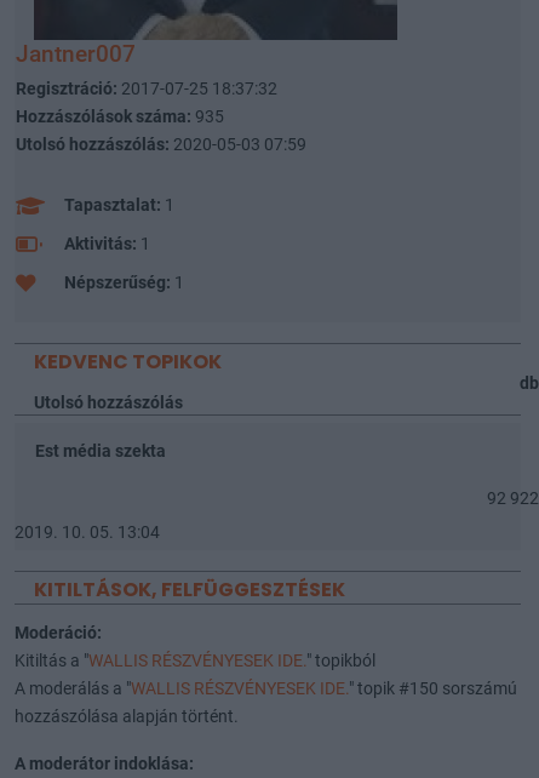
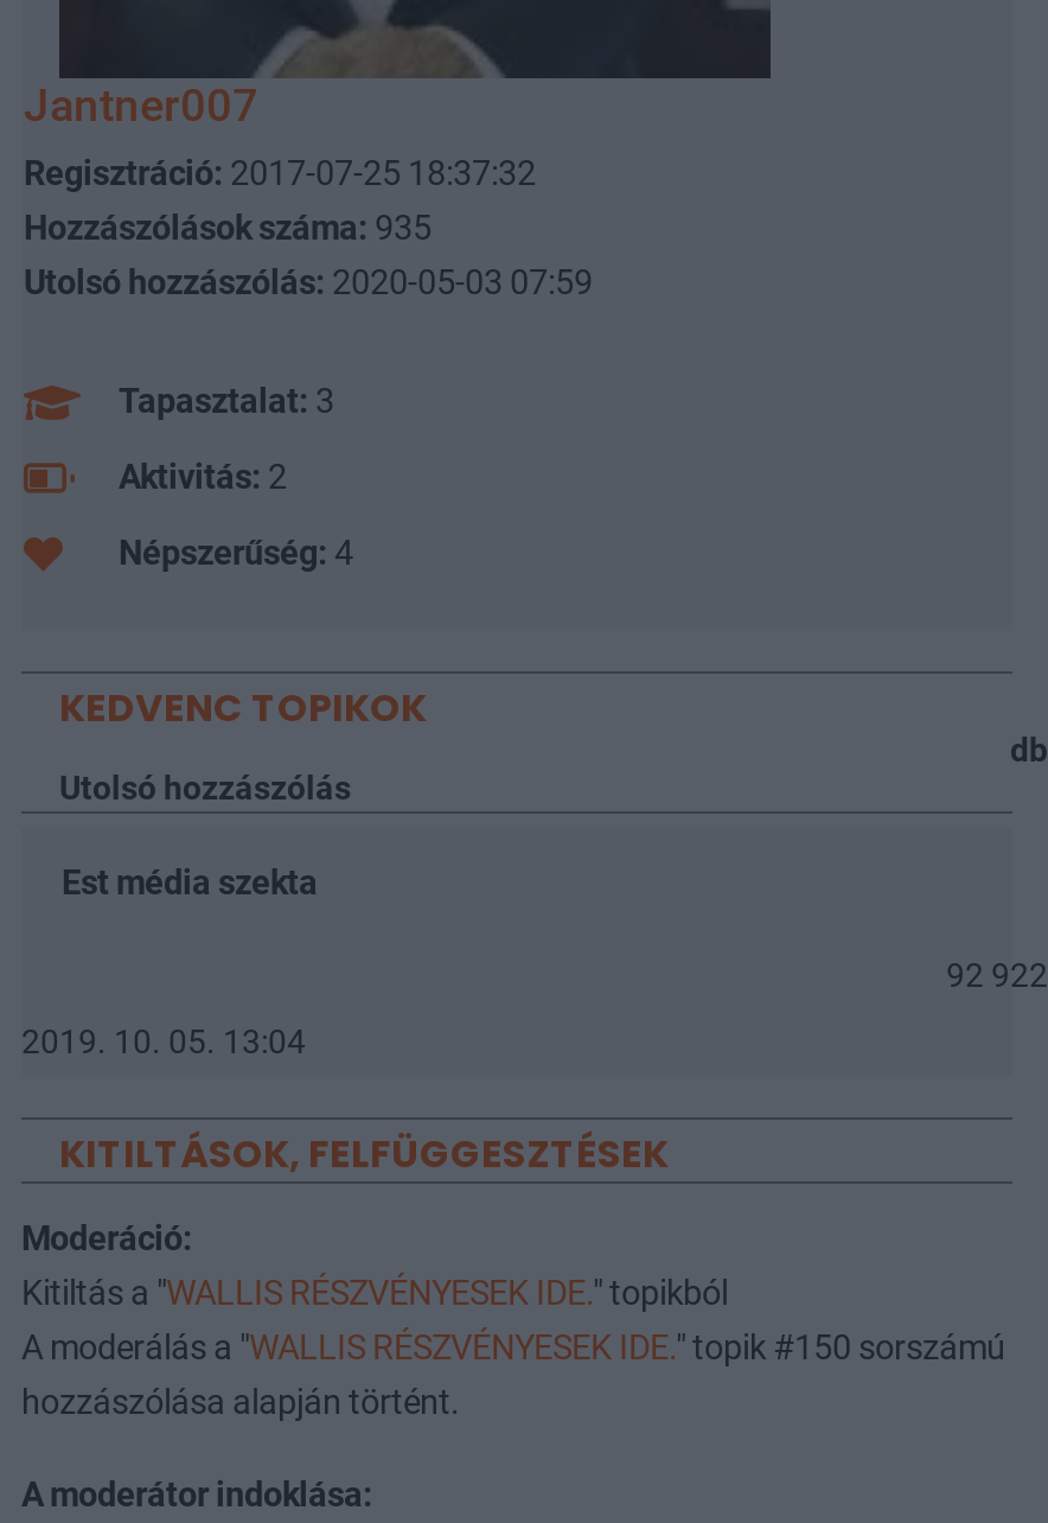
[64,195,174,215] Tapasztalat: 1 -> [119,381,334,421] Tapasztalat: 3
[64,233,150,254] Aktivitás: 1 -> [119,457,287,497] Aktivitás: 2
[64,272,184,293] Népszerűség: 1 -> [119,533,353,573] Népszerűség: 4

